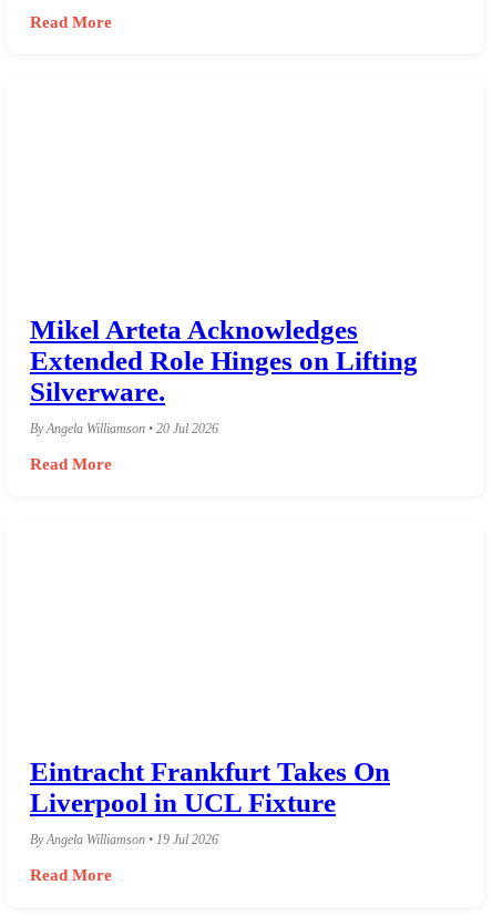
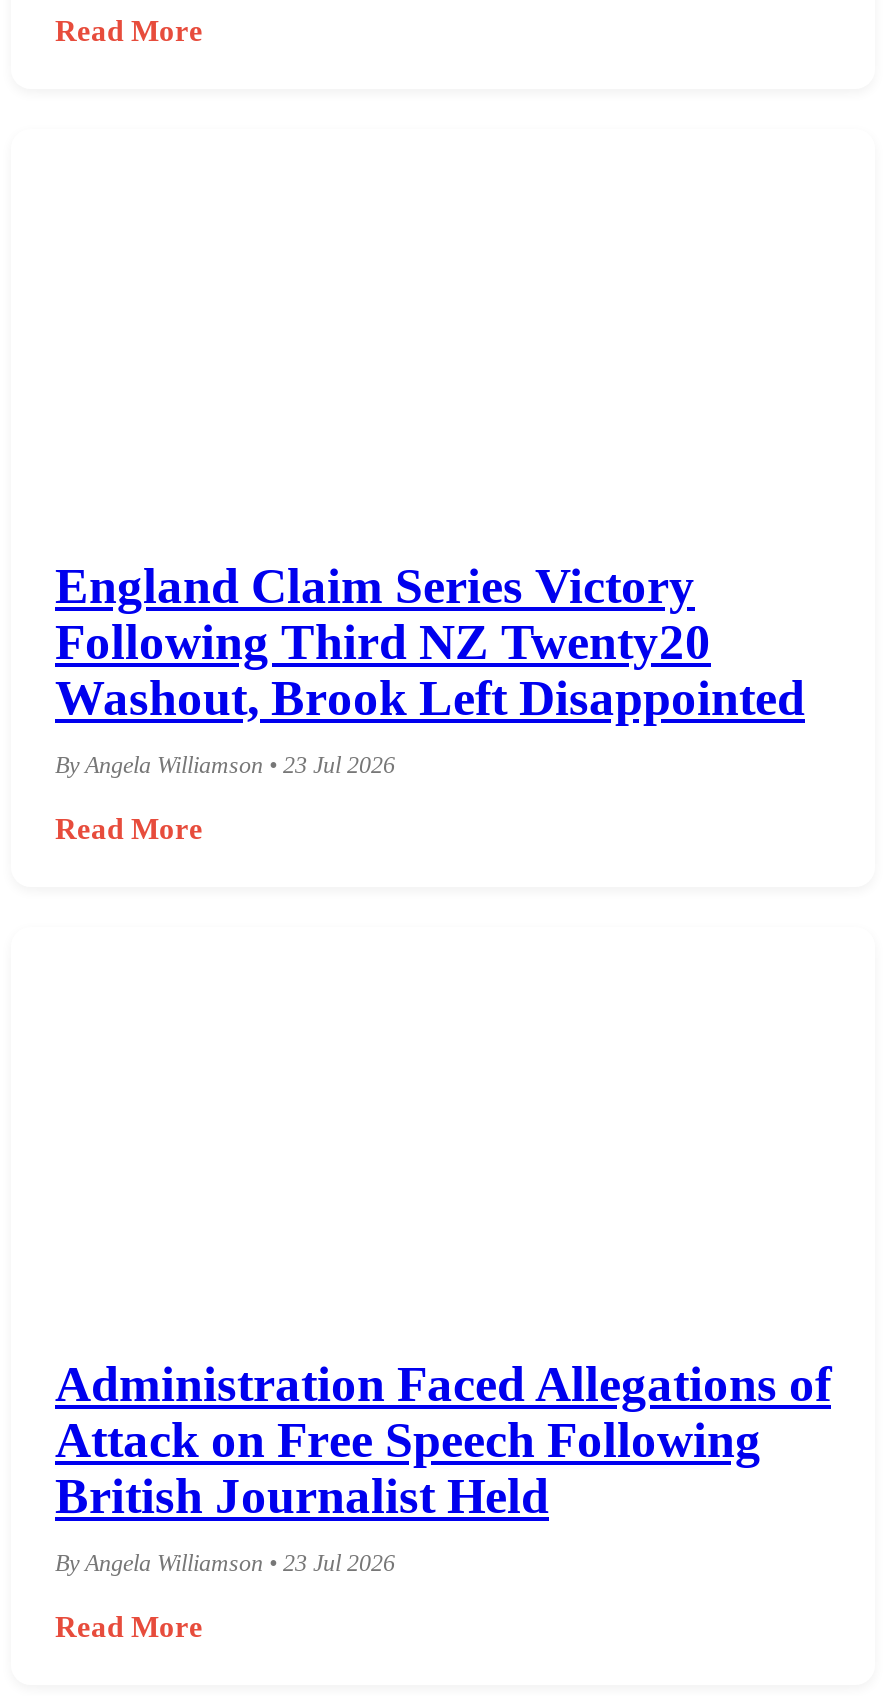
[30,314,418,406] Mikel Arteta Acknowledges | Extended Role Hinges on Lifting | Silverware. -> [55,558,805,724] England Claim Series Victory | Following Third NZ Twenty20 | Washout, Brook Left Disappointed
[30,421,218,436] By Angela Williamson • 20 Jul 2026 -> [55,750,395,778] By Angela Williamson • 23 Jul 2026
[30,756,390,817] Eintracht Frankfurt Takes On | Liverpool in UCL Fixture -> [55,1356,831,1522] Administration Faced Allegations of | Attack on Free Speech Following | British Journalist Held
[30,831,218,847] By Angela Williamson • 19 Jul 2026 -> [55,1548,395,1576] By Angela Williamson • 23 Jul 2026

